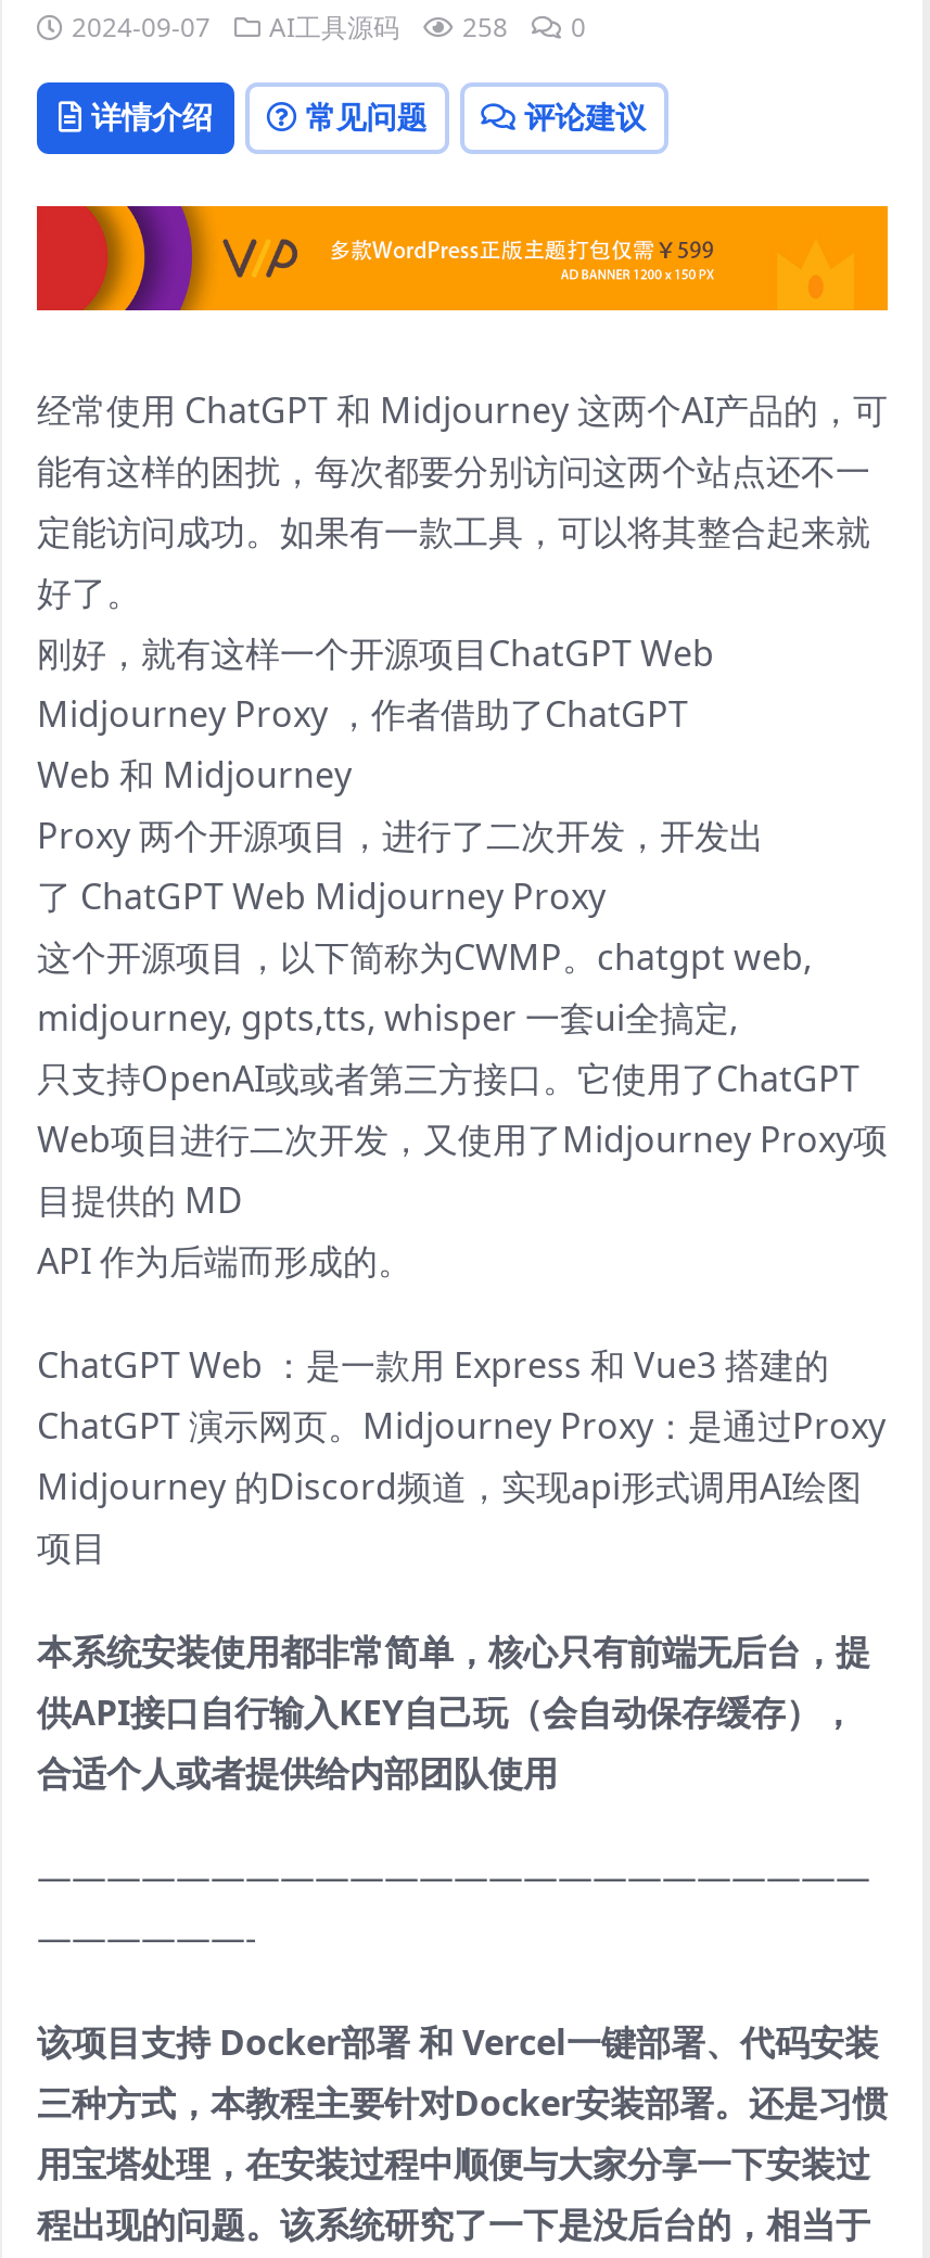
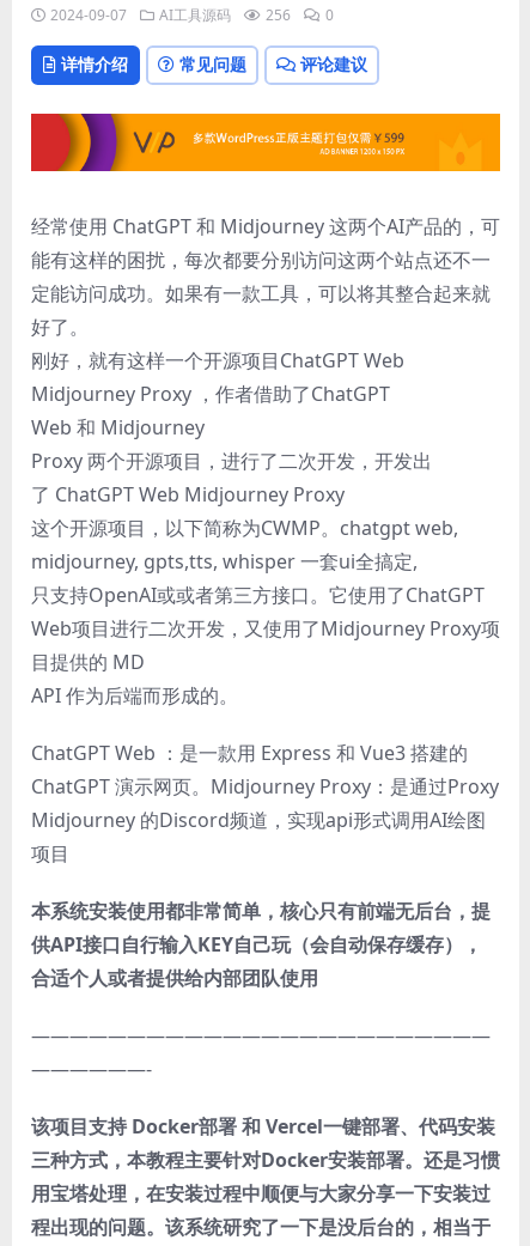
[72,9,586,46] 2024-09-07 AI工具源码 258 0 -> [50,5,334,25] 2024-09-07 AI工具源码 256 0

